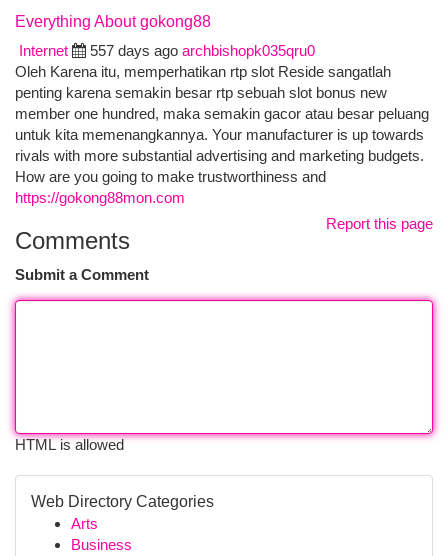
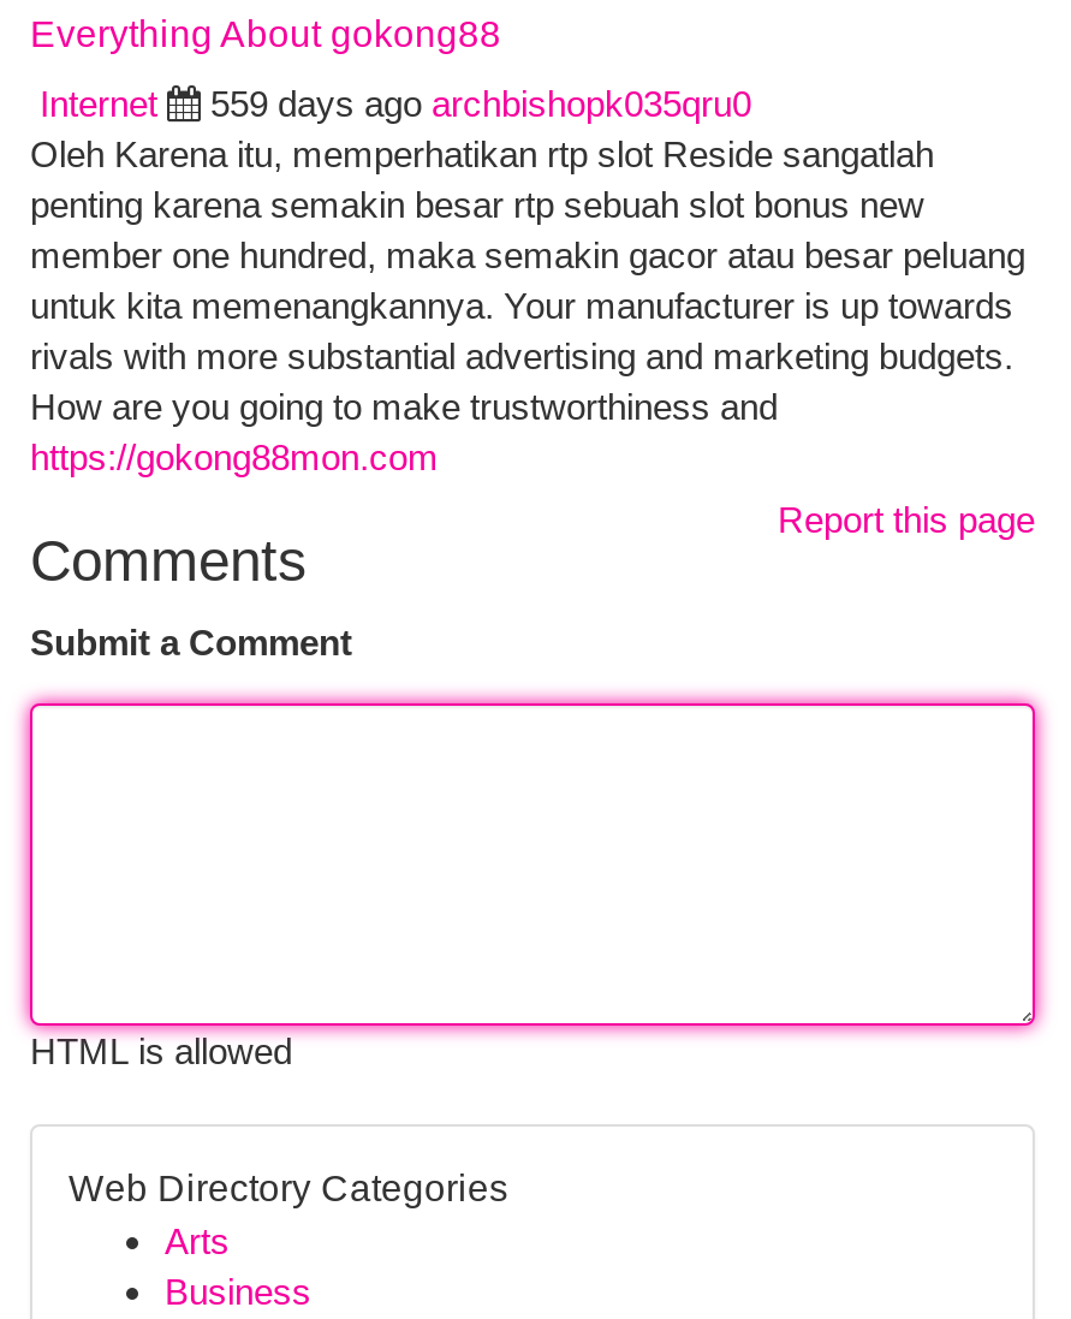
[90,42,315,59] 557 days ago archbishopk035qru0 -> [210,83,751,124] 559 days ago archbishopk035qru0

